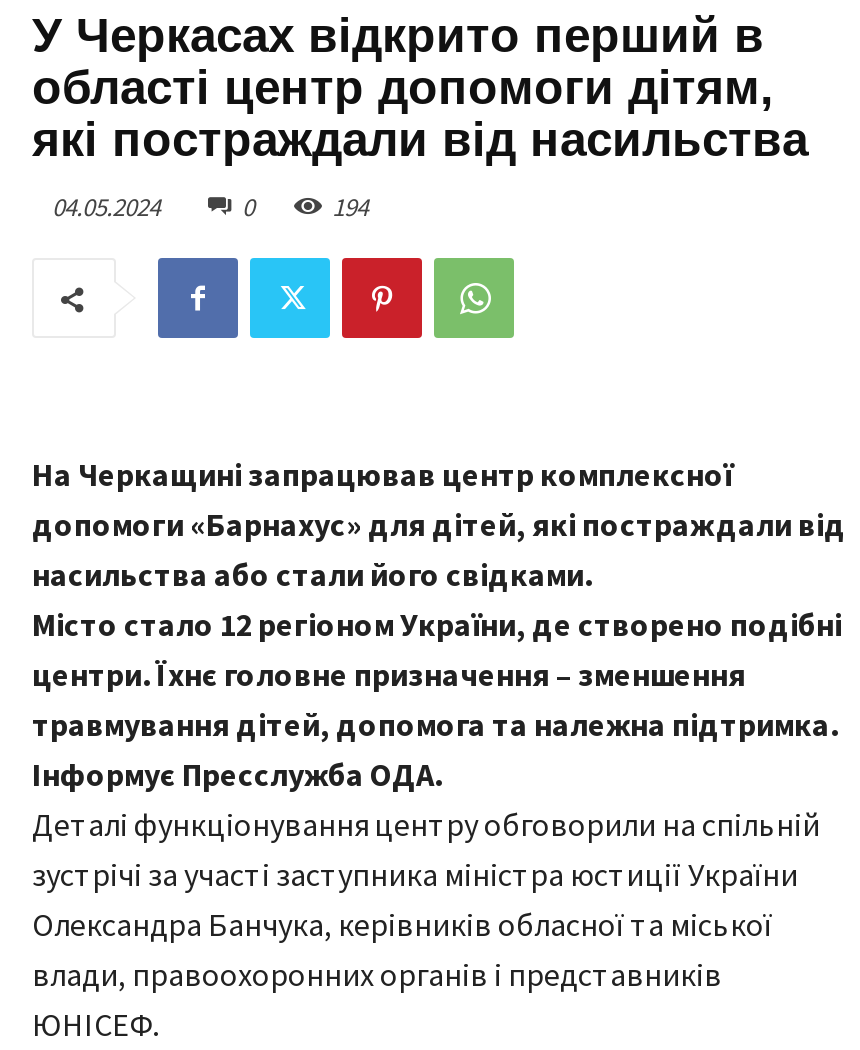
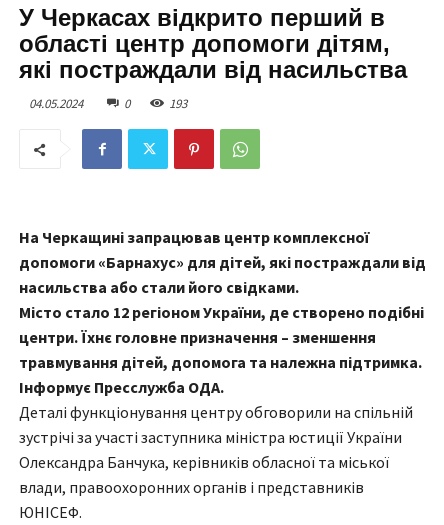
[332,189,368,223] 194 -> [169,94,187,111] 193

